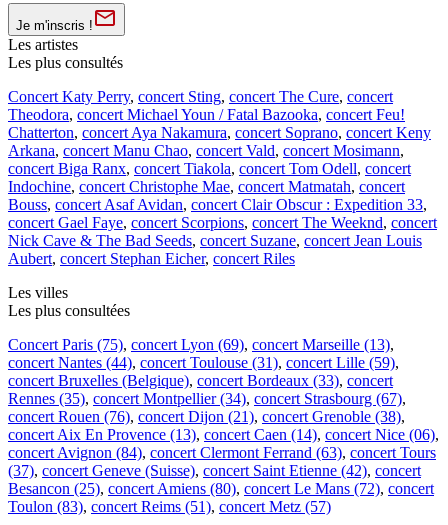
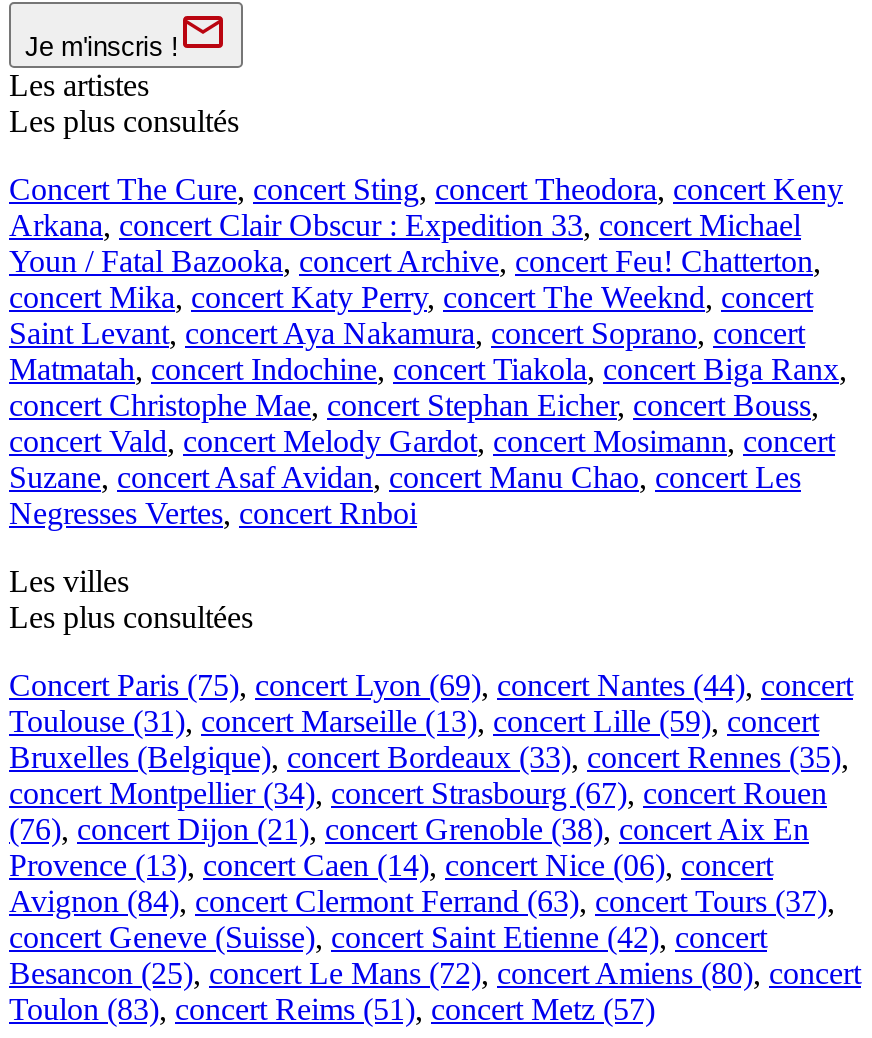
[8,88,437,267] Concert Katy Perry, concert Sting, concert The Cure, concert | Theodora, concert Michael Youn / Fatal Bazooka, concert Feu! | Chatterton, concert Aya Nakamura, concert Soprano, concert Keny | Arkana, concert Manu Chao, concert Vald, concert Mosimann, | concert Biga Ranx, concert Tiakola, concert Tom Odell, concert | Indochine,concert Christophe Mae, concert Matmatah, concert | Bouss, concert Asaf Avidan, concert Clair Obscur : Expedition 33, | concert Gael Faye, concert Scorpions, concert The Weeknd, concert | Nick Cave & The Bad Seeds, concert Suzane, concert Jean Louis | Aubert, concert Stephan Eicher, concert Riles -> [9,172,847,530] Concert The Cure, concert Sting, concert Theodora, concert Keny | Arkana, concert Clair Obscur : Expedition 33, concert Michael | Youn / Fatal Bazooka, concert Archive, concert Feu! Chatterton, | concert Mika, concert Katy Perry, concert The Weeknd, concert | Saint Levant, concert Aya Nakamura, concert Soprano, concert | Matmatah, concert Indochine, concert Tiakola, concert Biga Ranx, | concert Christophe Mae, concert Stephan Eicher, concert Bouss, | concert Vald, concert Melody Gardot, concert Mosimann, concert | Suzane, concert Asaf Avidan, concert Manu Chao, concert Les | Negresses Vertes, concert Rnboi
[8,336,439,497] Concert Paris (75), concert Lyon (69), concert Marseille (13), | concert Nantes (44), concert Toulouse (31), concert Lille (59), | concert Bruxelles (Belgique), concert Bordeaux (33), concert | Rennes (35), concert Montpellier (34), concert Strasbourg (67), | concert Rouen (76), concert Dijon (21), concert Grenoble (38), | concert Aix En Provence (13), concert Caen (14), concert Nice (06), | concert Avignon (84), concert Clermont Ferrand (63), concert Tours | (37), concert Geneve (Suisse), concert Saint Etienne (42), concert | Besancon (25), concert Amiens (80), concert Le Mans (72), concert -> [9,668,861,990] Concert Paris (75), concert Lyon (69), concert Nantes (44), concert | Toulouse (31),concert Marseille (13), concert Lille (59), concert | Bruxelles (Belgique), concert Bordeaux (33), concert Rennes (35), | concert Montpellier (34), concert Strasbourg (67), concert Rouen | (76), concert Dijon (21), concert Grenoble (38), concert Aix En | Provence (13), concert Caen (14), concert Nice (06), concert | Avignon (84), concert Clermont Ferrand (63), concert Tours (37), | concert Geneve (Suisse), concert Saint Etienne (42), concert | Besancon (25), concert Le Mans (72), concert Amiens (80), concert

